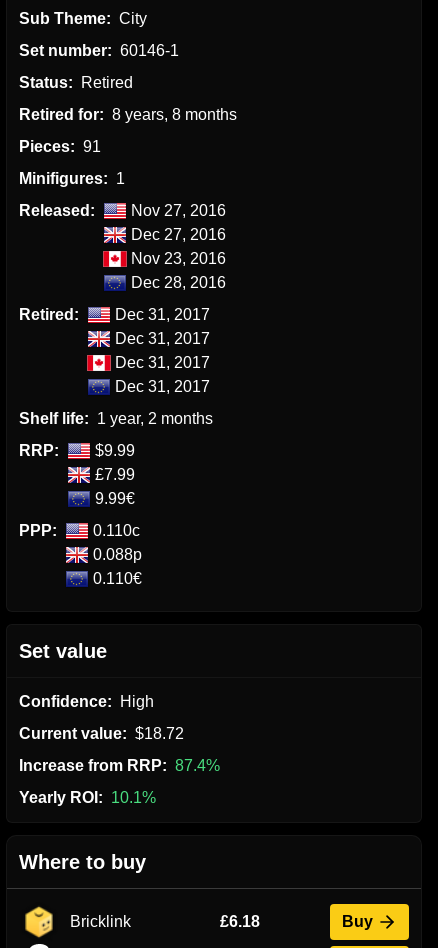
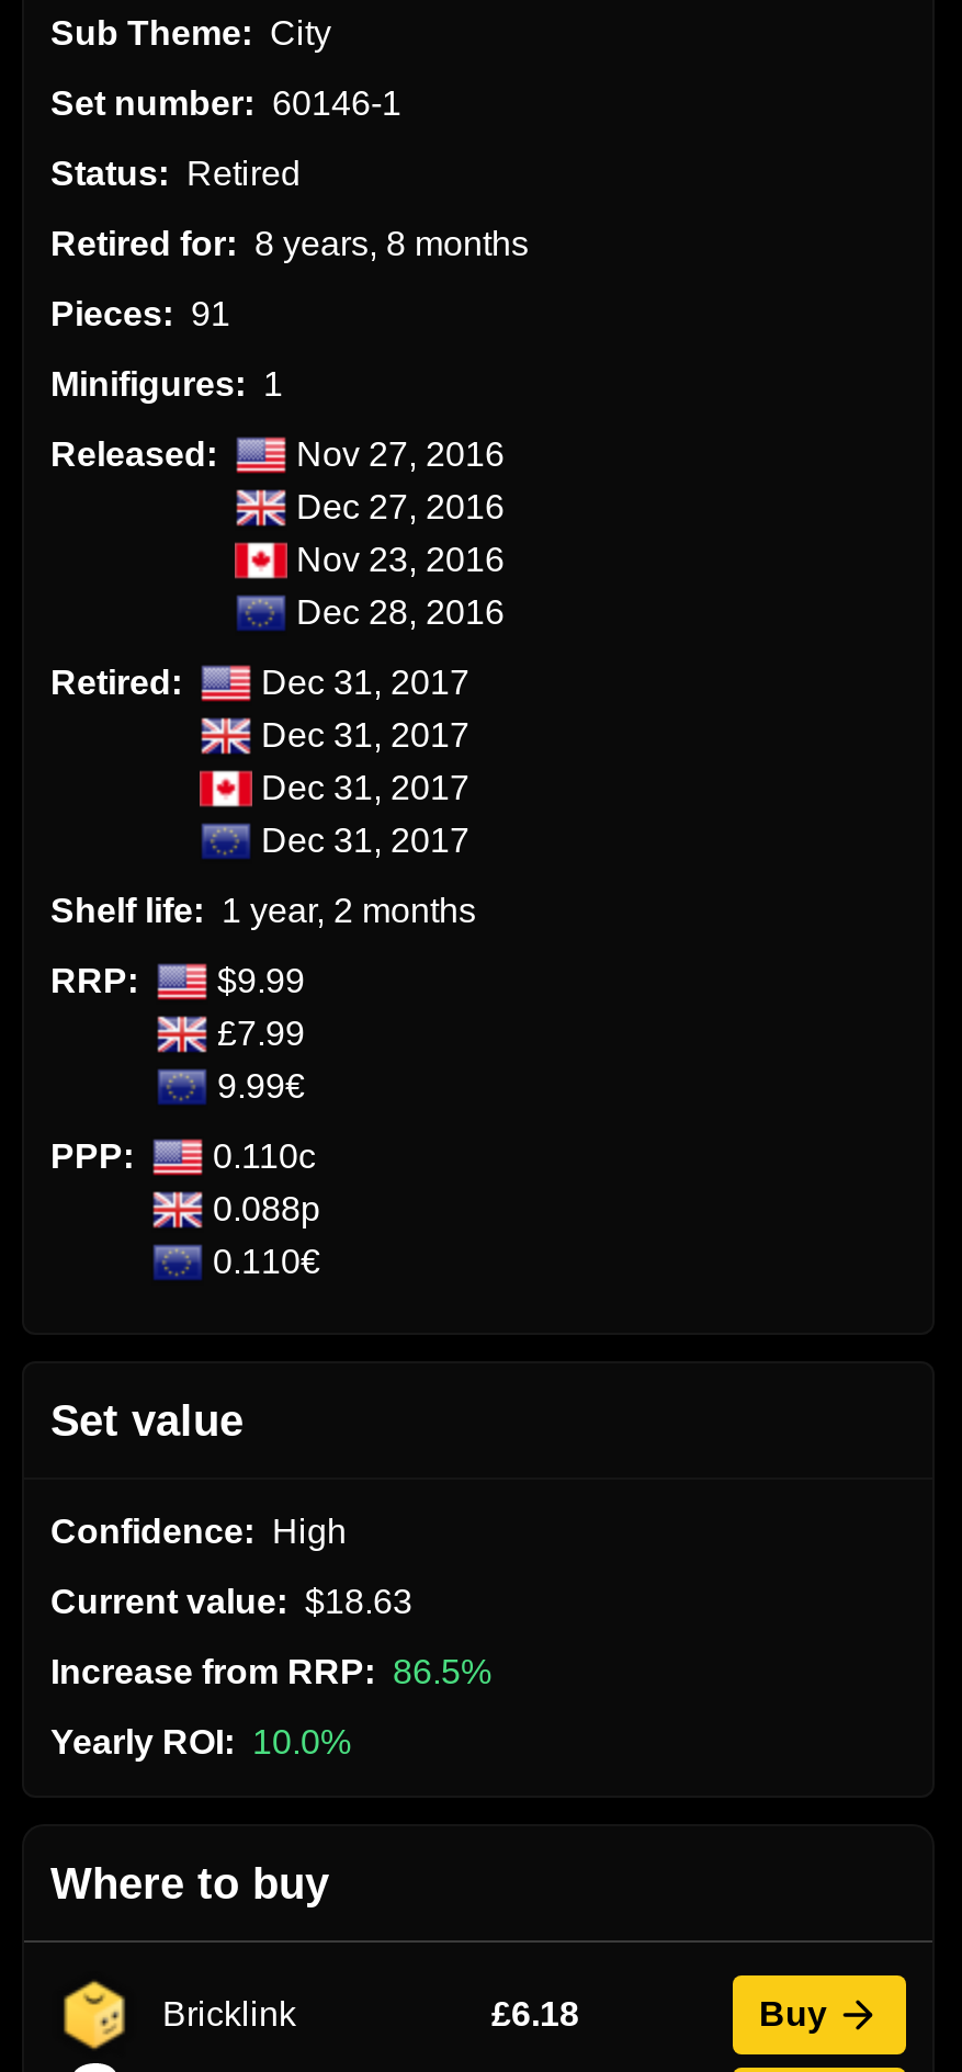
[19,725,184,742] Current value: $18.72 -> [50,1582,412,1619] Current value: $18.63
[19,757,220,774] Increase from RRP: 87.4% -> [50,1652,491,1689] Increase from RRP: 86.5%
[19,789,156,806] Yearly ROI: 10.1% -> [50,1722,351,1760] Yearly ROI: 10.0%

